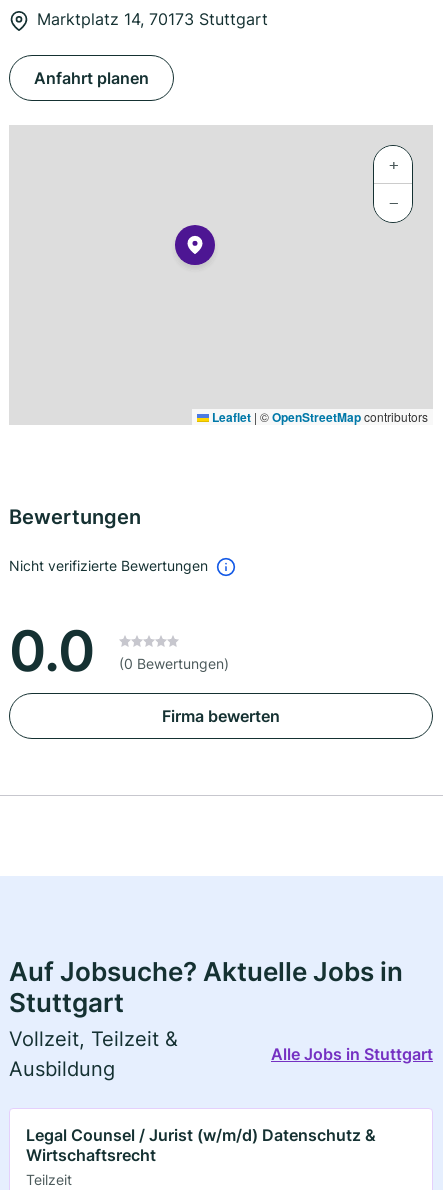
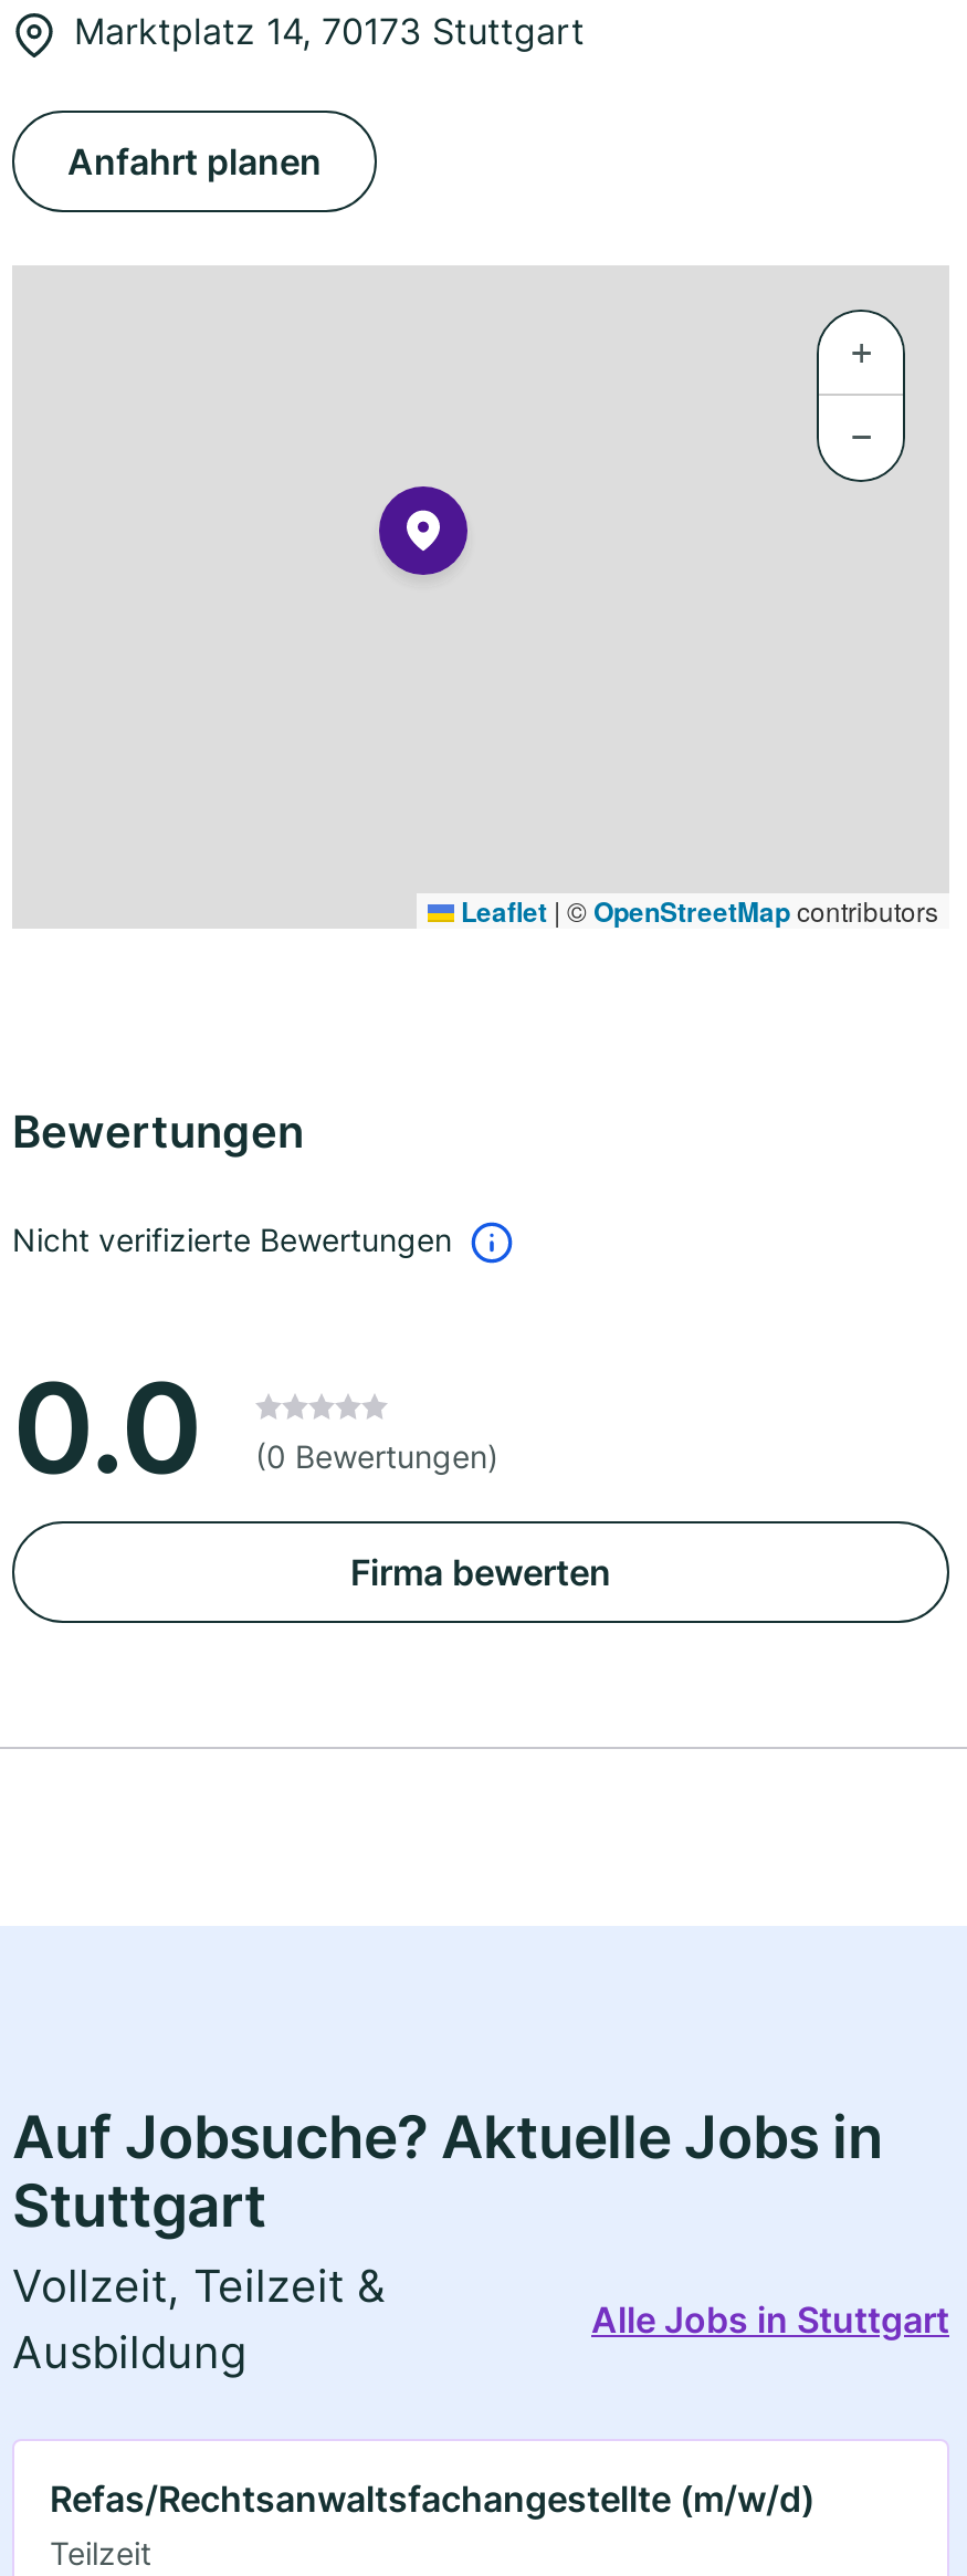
[26,1125,376,1165] Legal Counsel / Jurist (w/m/d) Datenschutz & | Wirtschaftsrecht -> [50,2476,814,2521] Refas/Rechtsanwaltsfachangestellte (m/w/d)

